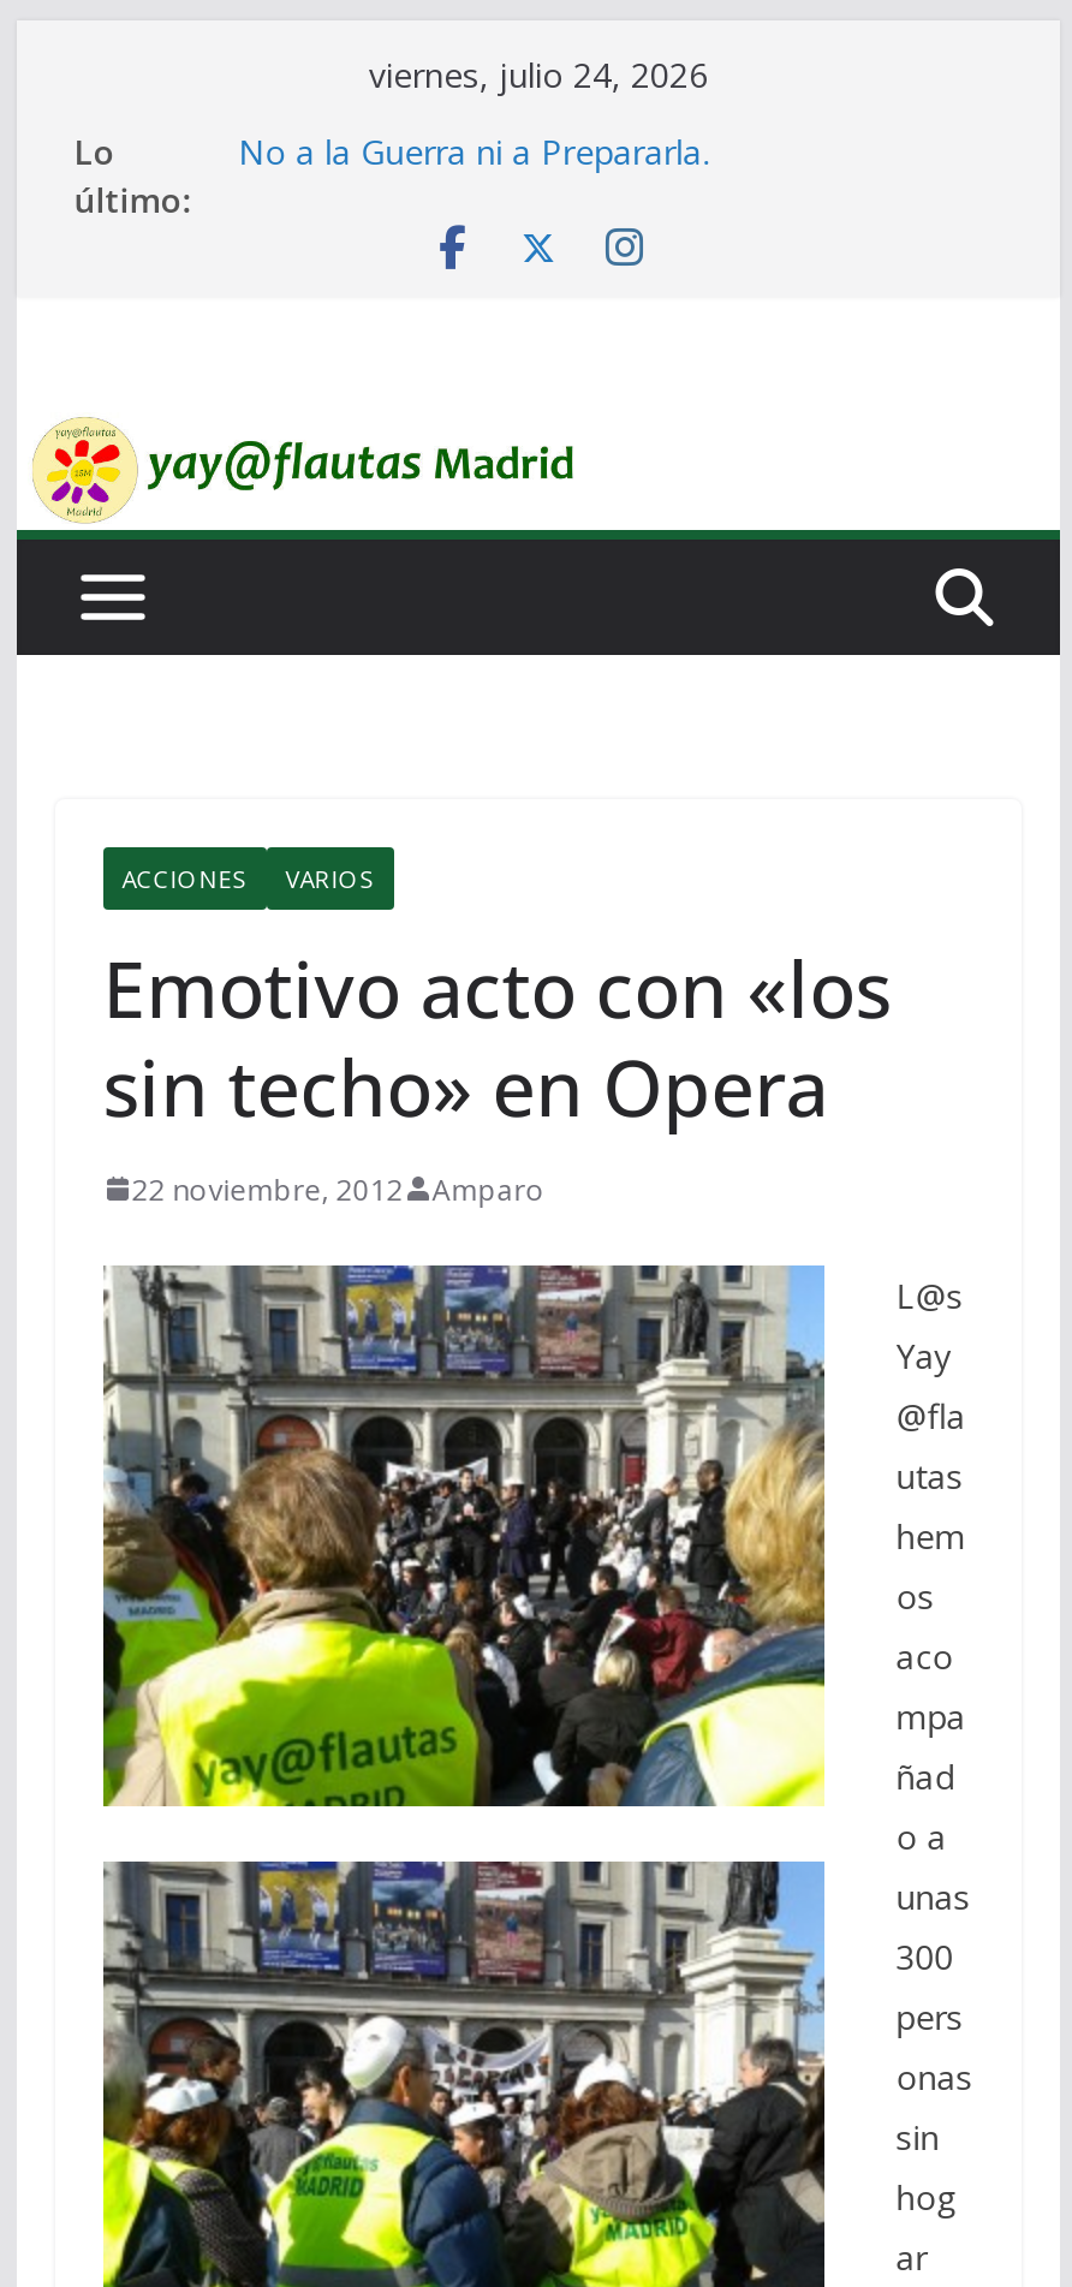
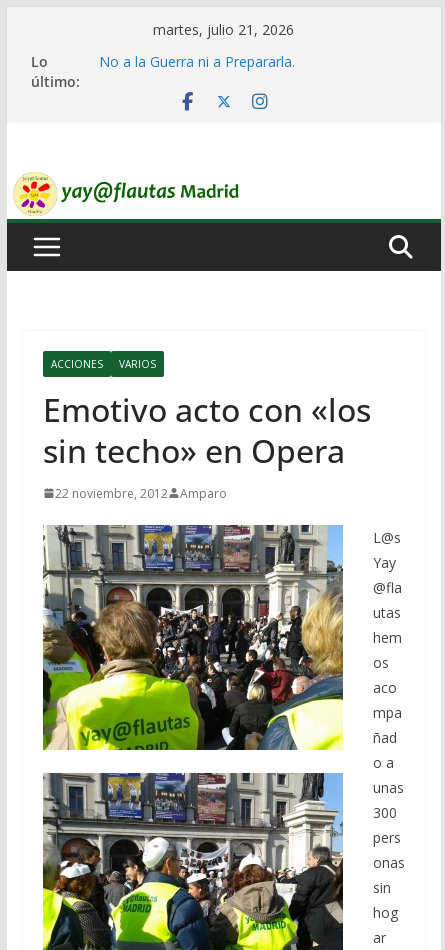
[369,52,708,97] viernes, julio 24, 2026 -> [153,20,294,39] martes, julio 21, 2026

